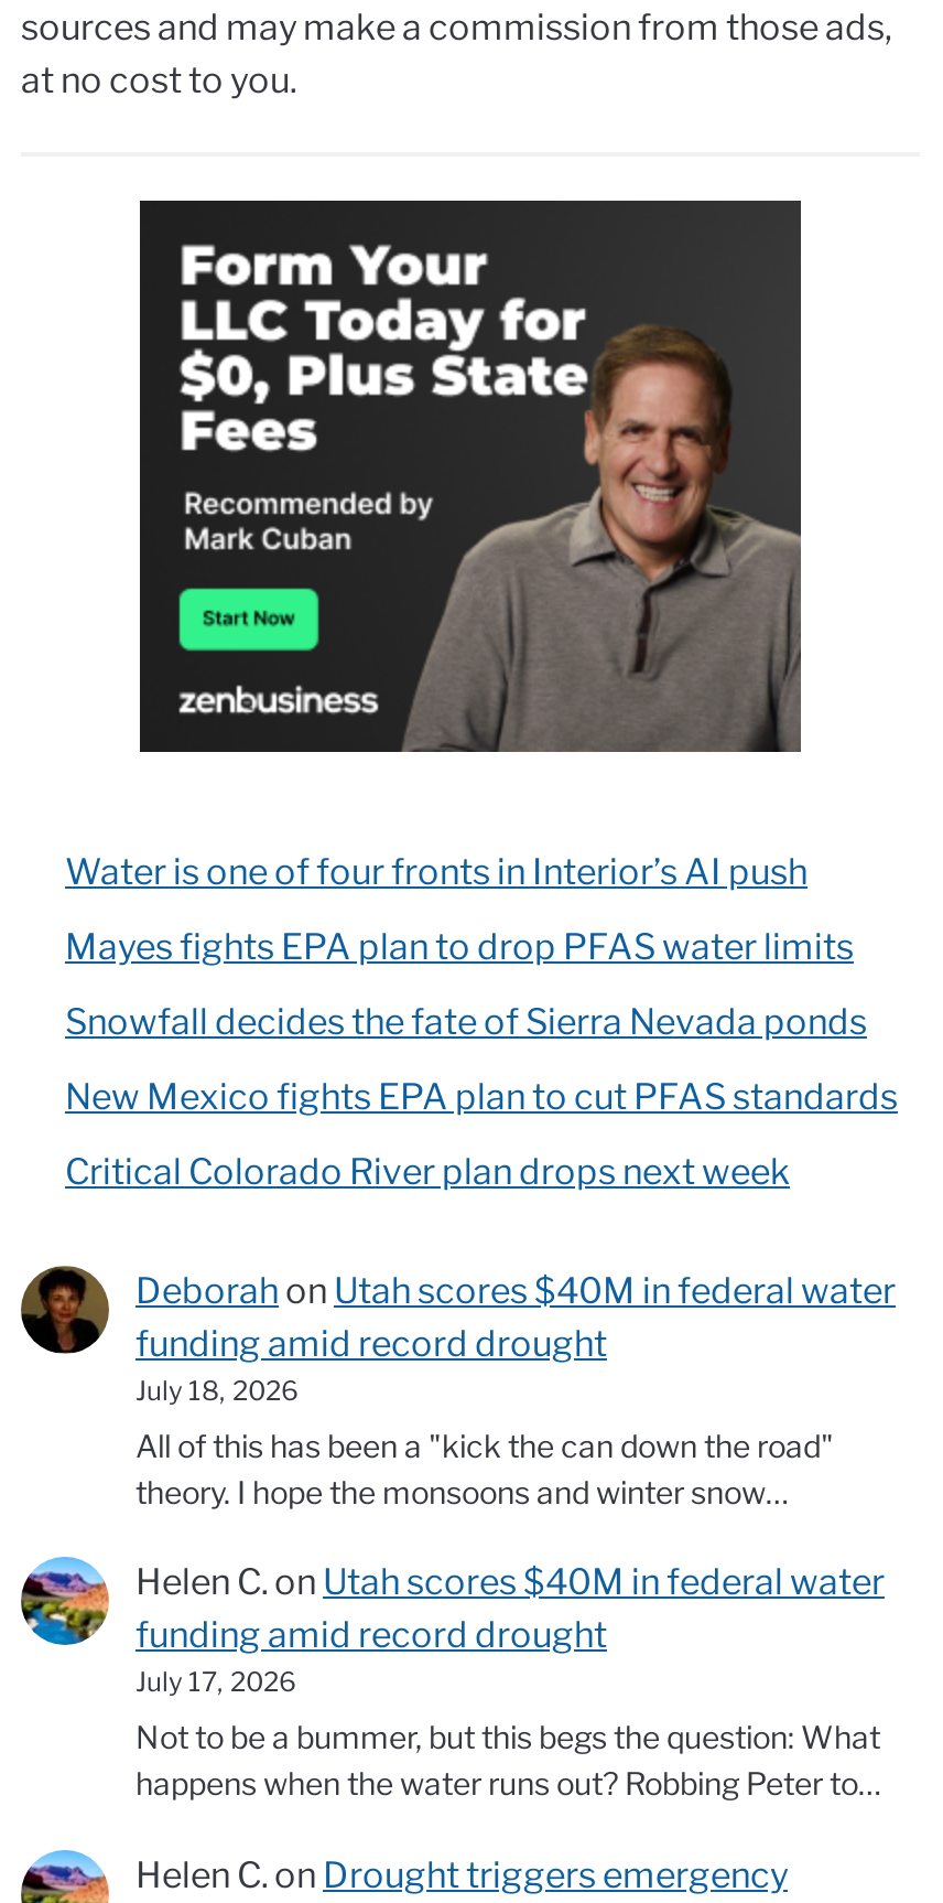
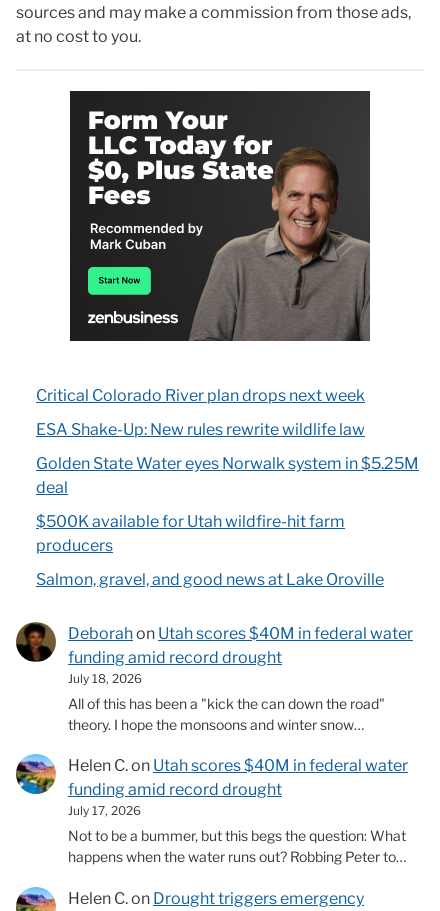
[65,851,898,1118] Water is one of four fronts in Interior’s AI push | Mayes fights EPA plan to drop PFAS water limits | Snowfall decides the fate of Sierra Nevada ponds | New Mexico fights EPA plan to cut PFAS standards -> none
moved [65,1151,790,1193] -> [36,386,365,405]: Critical Colorado River plan drops next week
none -> [36,420,419,589] ESA Shake-Up: New rules rewrite wildlife law | Golden State Water eyes Norwalk system in $5.25M | deal | $500K available for Utah wildfire-hit farm | producers | Salmon, gravel, and good news at Lake Oroville

